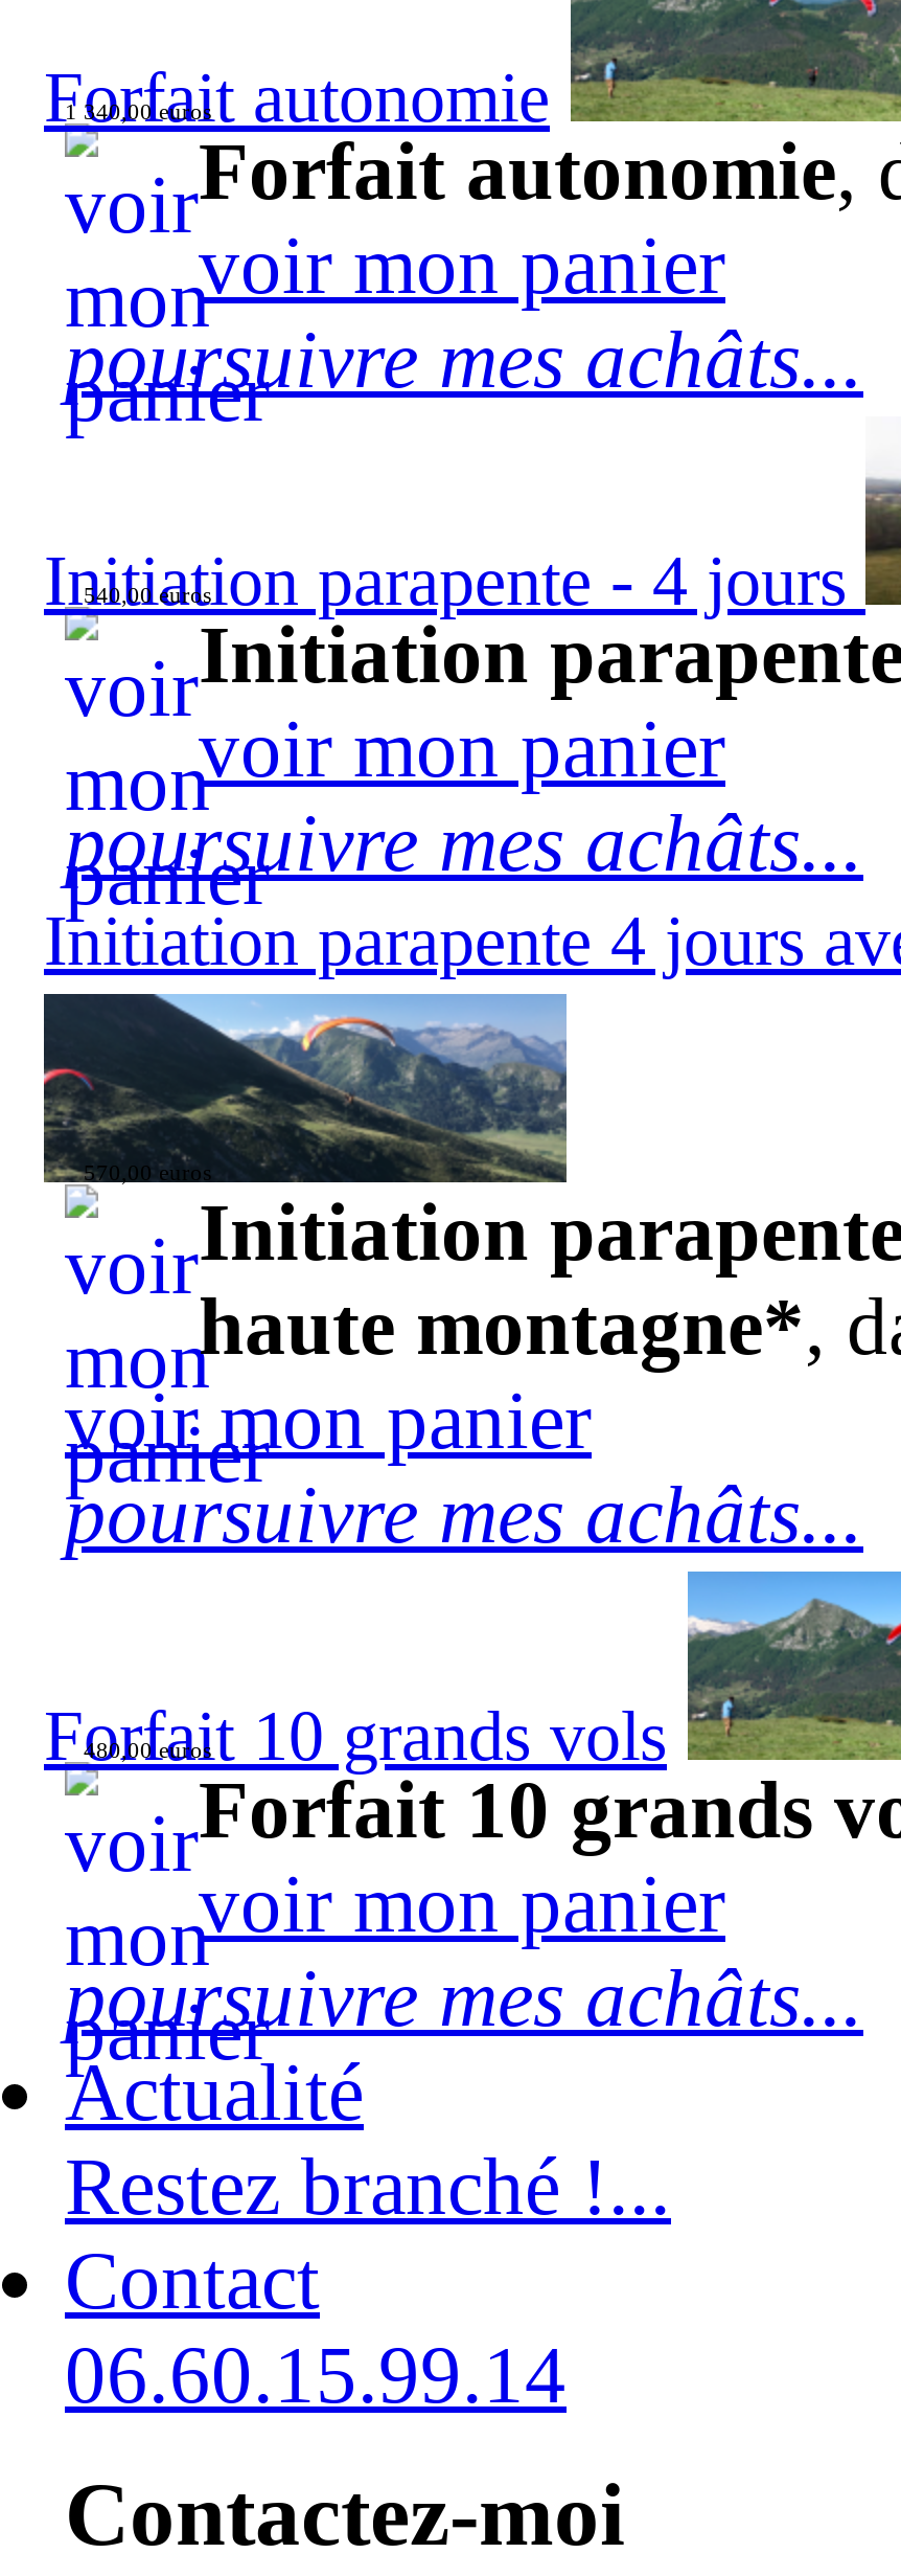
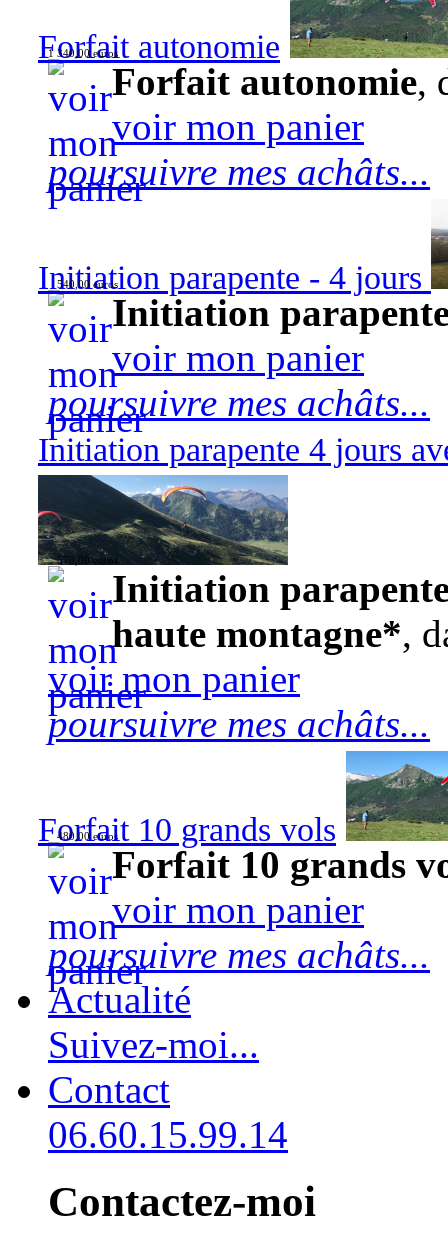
[65,2140,671,2230] Restez branché !... -> [48,1023,259,1066] Suivez-moi...

